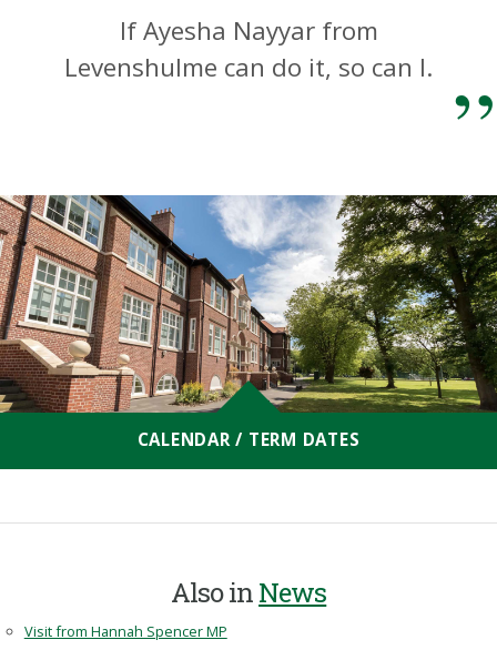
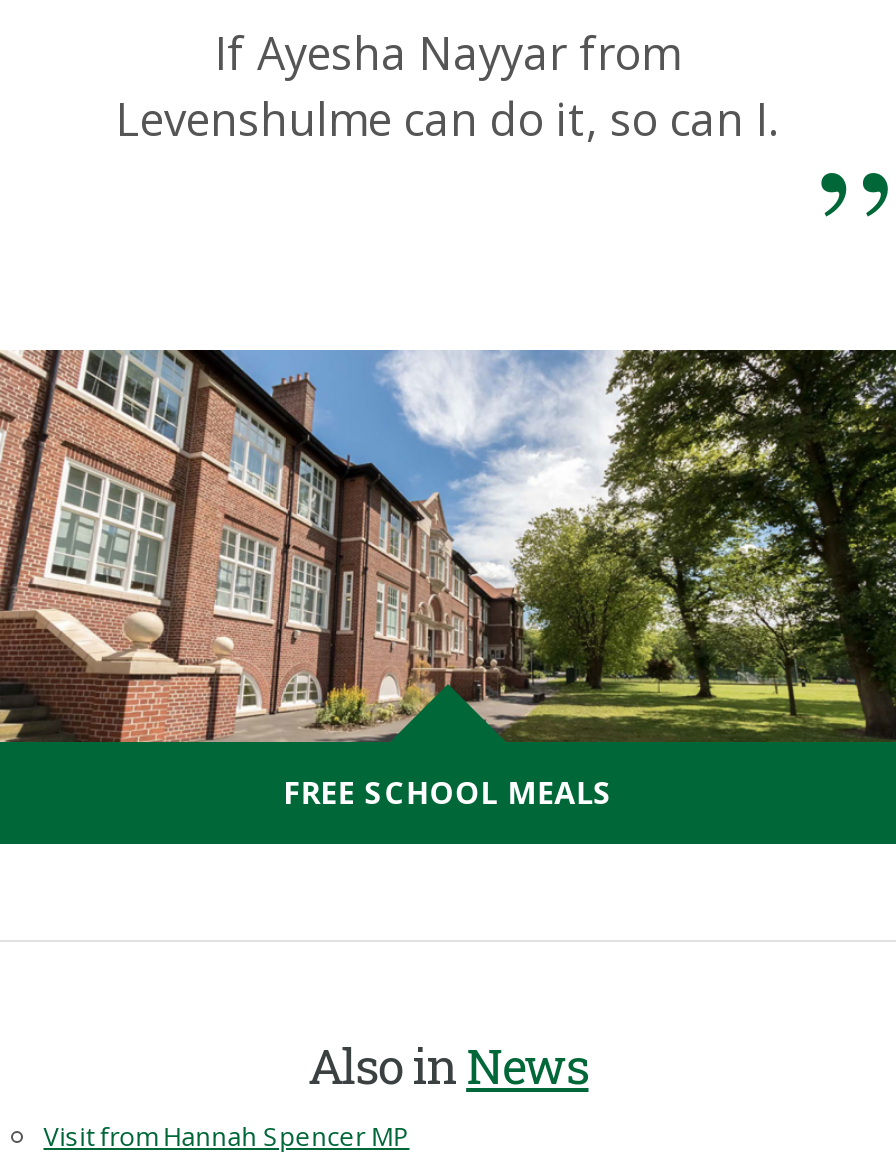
[137,429,360,451] CALENDAR / TERM DATES -> [283,771,613,811] FREE SCHOOL MEALS

